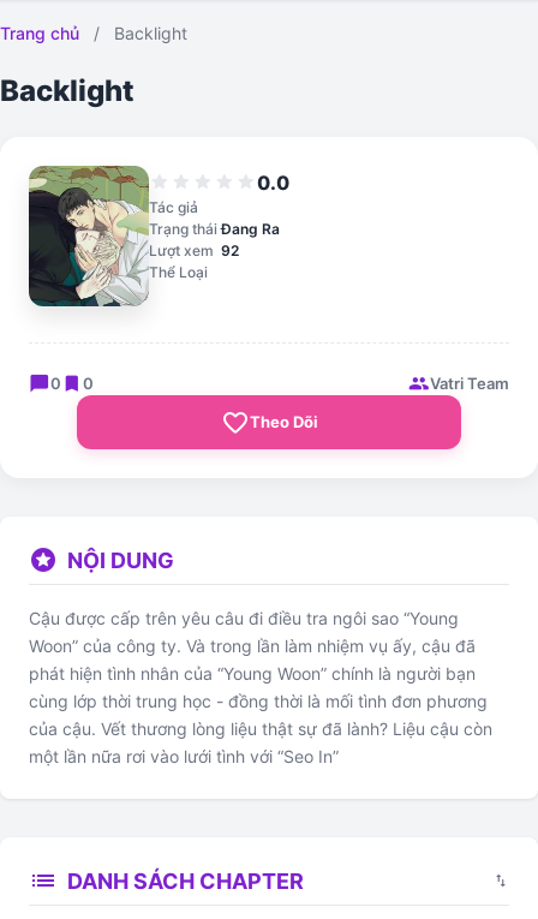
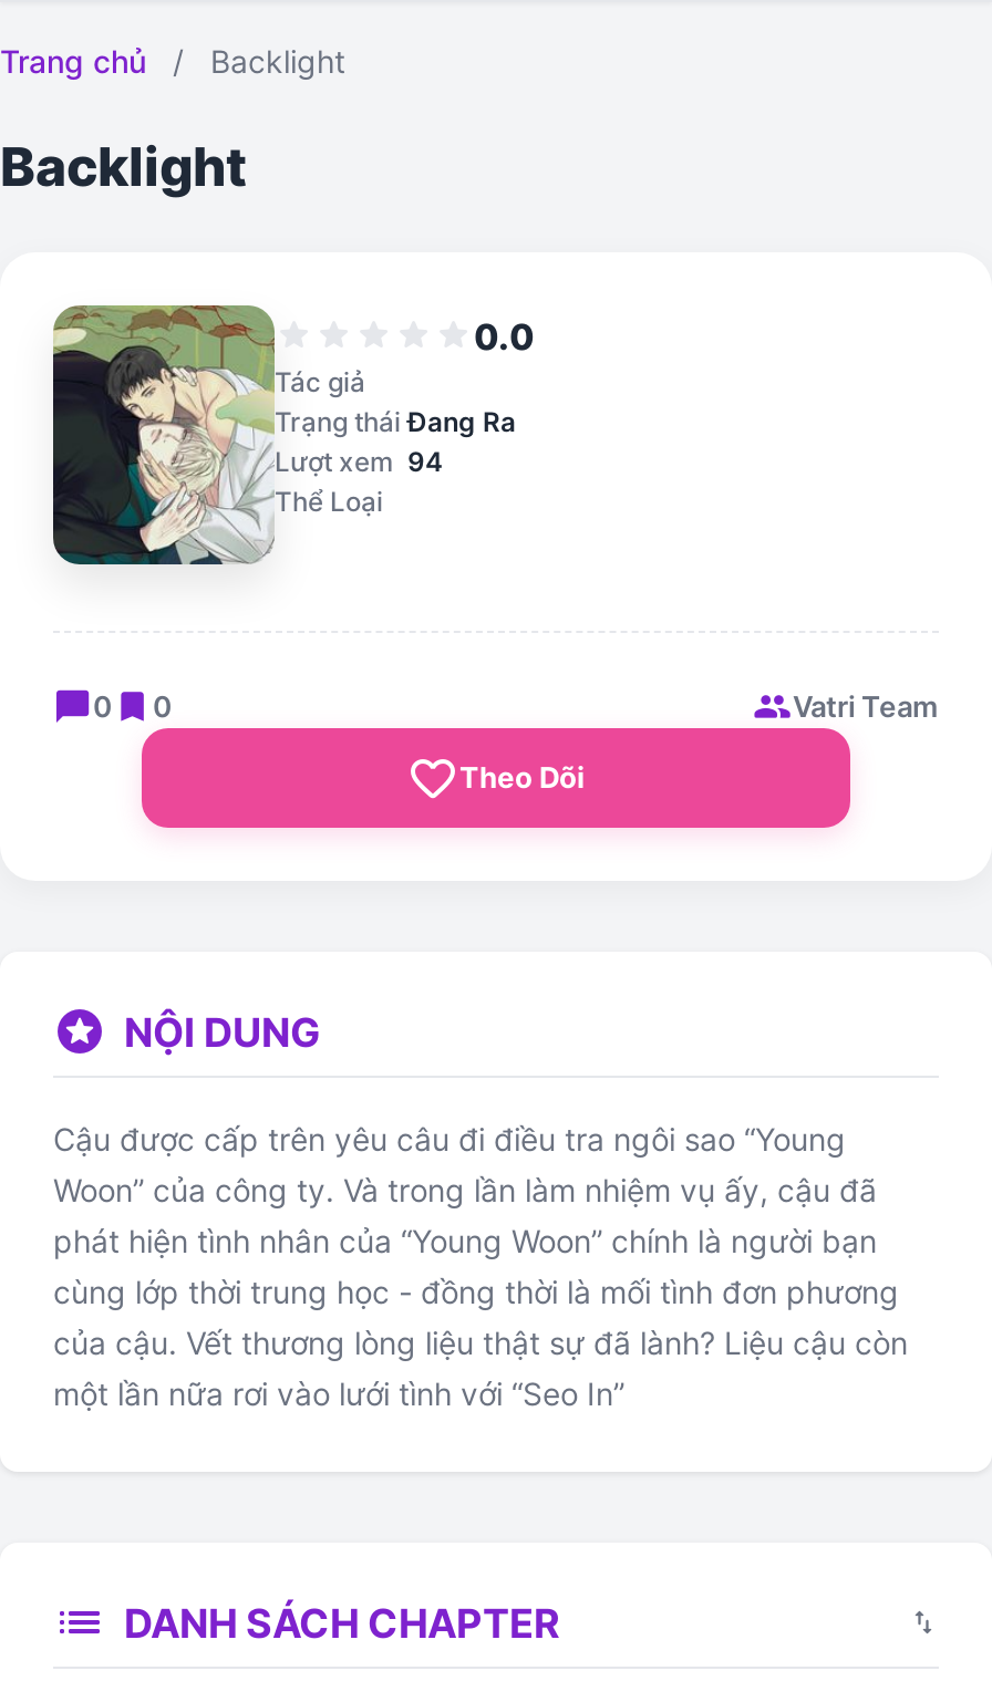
[149,241,239,259] Lượt xem 92 -> [275,444,443,477] Lượt xem 94

